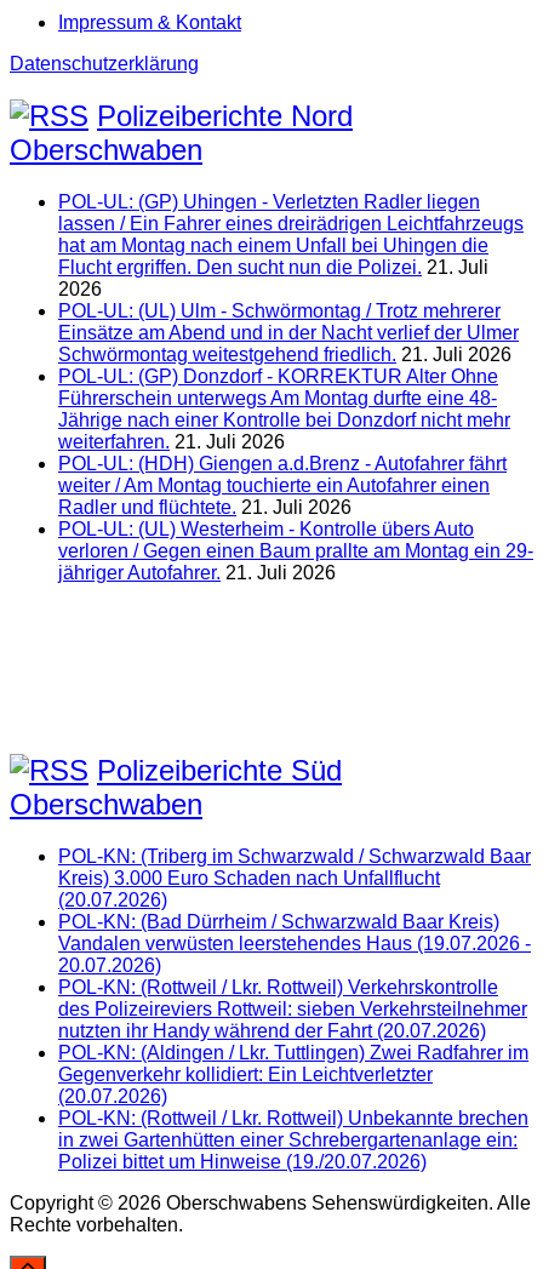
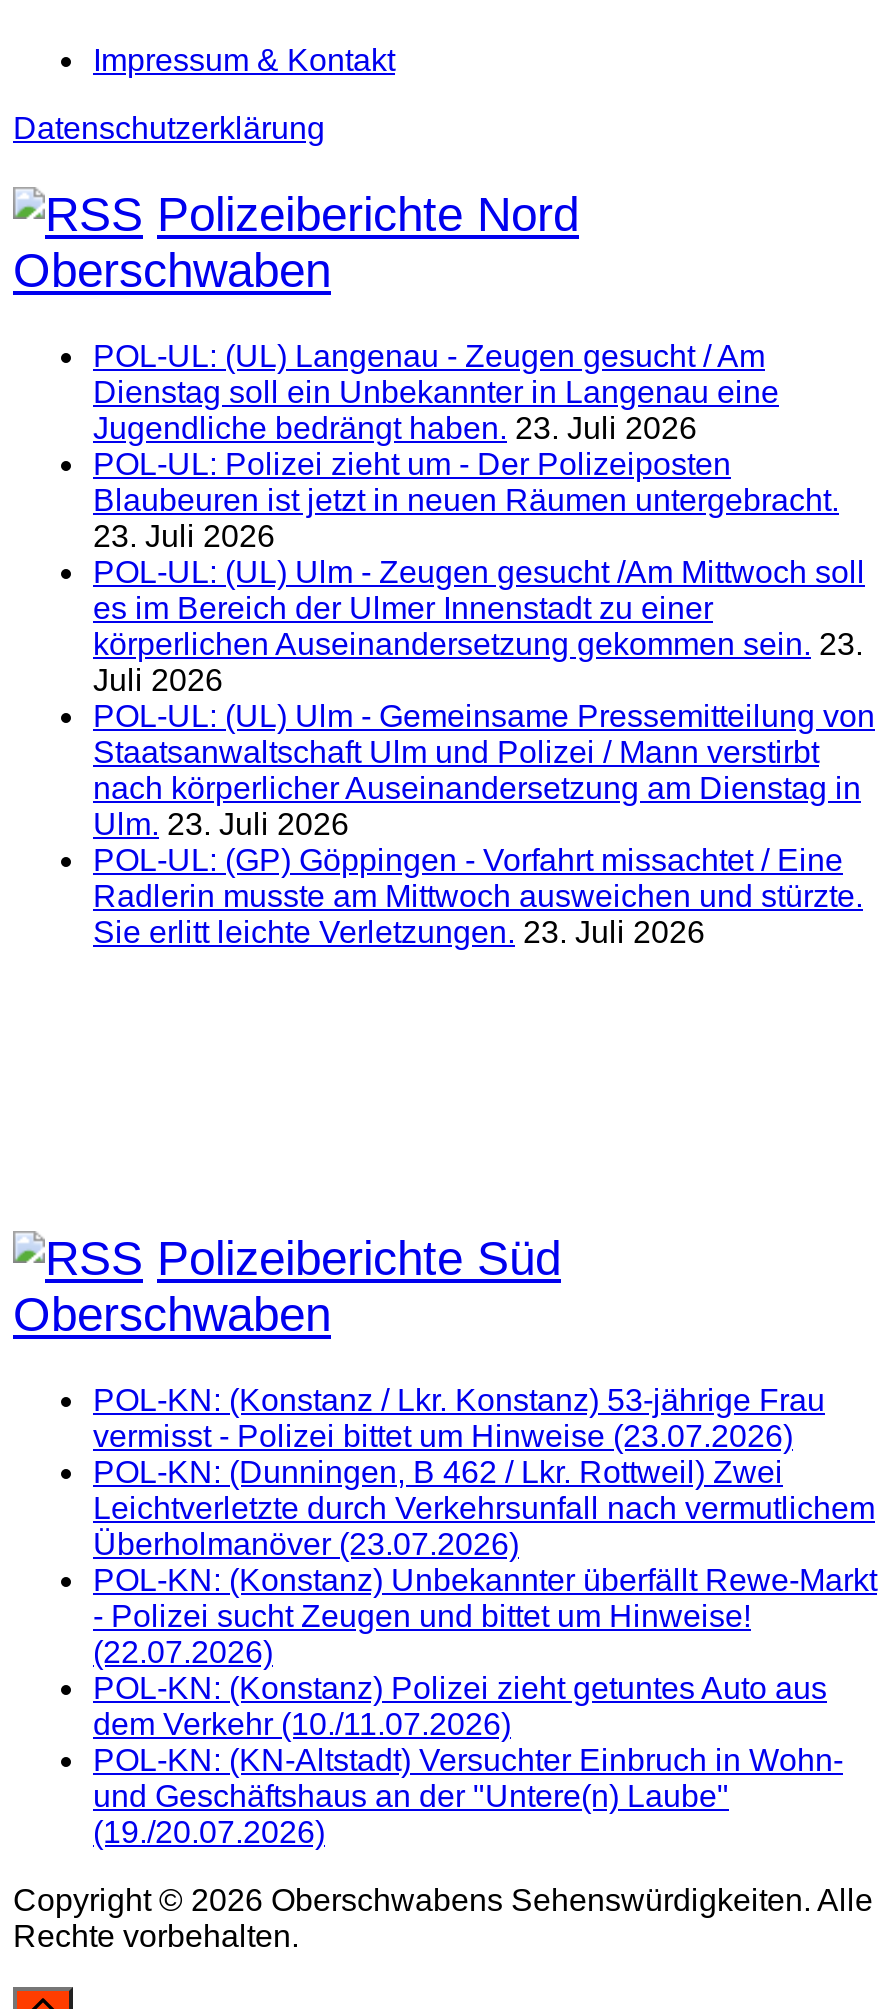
[58,191,533,583] POL-UL: (GP) Uhingen - Verletzten Radler liegen | lassen / Ein Fahrer eines dreirädrigen Leichtfahrzeugs | hat am Montag nach einem Unfall bei Uhingen die | Flucht ergriffen. Den sucht nun die Polizei. 21. Juli | 2026 | POL-UL: (UL) Ulm - Schwörmontag / Trotz mehrerer | Einsätze am Abend und in der Nacht verlief der Ulmer | Schwörmontag weitestgehend friedlich. 21. Juli 2026 | POL-UL: (GP) Donzdorf - KORREKTUR Alter Ohne | Führerschein unterwegs Am Montag durfte eine 48- | Jährige nach einer Kontrolle bei Donzdorf nicht mehr | weiterfahren. 21. Juli 2026 | POL-UL: (HDH) Giengen a.d.Brenz - Autofahrer fährt | weiter / Am Montag touchierte ein Autofahrer einen | Radler und flüchtete. 21. Juli 2026 | POL-UL: (UL) Westerheim - Kontrolle übers Auto | verloren / Gegen einen Baum prallte am Montag ein 29- | jähriger Autofahrer. 21. Juli 2026 -> [93,339,875,949] POL-UL: (UL) Langenau - Zeugen gesucht / Am | Dienstag soll ein Unbekannter in Langenau eine | Jugendliche bedrängt haben. 23. Juli 2026 | POL-UL: Polizei zieht um - Der Polizeiposten | Blaubeuren ist jetzt in neuen Räumen untergebracht. | 23. Juli 2026 | POL-UL: (UL) Ulm - Zeugen gesucht /Am Mittwoch soll | es im Bereich der Ulmer Innenstadt zu einer | körperlichen Auseinandersetzung gekommen sein. 23. | Juli 2026 | POL-UL: (UL) Ulm - Gemeinsame Pressemitteilung von | Staatsanwaltschaft Ulm und Polizei / Mann verstirbt | nach körperlicher Auseinandersetzung am Dienstag in | Ulm. 23. Juli 2026 | POL-UL: (GP) Göppingen - Vorfahrt missachtet / Eine | Radlerin musste am Mittwoch ausweichen und stürzte. | Sie erlitt leichte Verletzungen. 23. Juli 2026
[58,846,531,1172] POL-KN: (Triberg im Schwarzwald / Schwarzwald Baar | Kreis) 3.000 Euro Schaden nach Unfallflucht | (20.07.2026) | POL-KN: (Bad Dürrheim / Schwarzwald Baar Kreis) | Vandalen verwüsten leerstehendes Haus (19.07.2026 - | 20.07.2026) | POL-KN: (Rottweil / Lkr. Rottweil) Verkehrskontrolle | des Polizeireviers Rottweil: sieben Verkehrsteilnehmer | nutzten ihr Handy während der Fahrt (20.07.2026) | POL-KN: (Aldingen / Lkr. Tuttlingen) Zwei Radfahrer im | Gegenverkehr kollidiert: Ein Leichtverletzter | (20.07.2026) | POL-KN: (Rottweil / Lkr. Rottweil) Unbekannte brechen | in zwei Gartenhütten einer Schrebergartenanlage ein: | Polizei bittet um Hinweise (19./20.07.2026) -> [93,1382,877,1848] POL-KN: (Konstanz / Lkr. Konstanz) 53-jährige Frau | vermisst - Polizei bittet um Hinweise (23.07.2026) | POL-KN: (Dunningen, B 462 / Lkr. Rottweil) Zwei | Leichtverletzte durch Verkehrsunfall nach vermutlichem | Überholmanöver (23.07.2026) | POL-KN: (Konstanz) Unbekannter überfällt Rewe-Markt | - Polizei sucht Zeugen und bittet um Hinweise! | (22.07.2026) | POL-KN: (Konstanz) Polizei zieht getuntes Auto aus | dem Verkehr (10./11.07.2026) | POL-KN: (KN-Altstadt) Versuchter Einbruch in Wohn- | und Geschäftshaus an der "Untere(n) Laube" | (19./20.07.2026)

